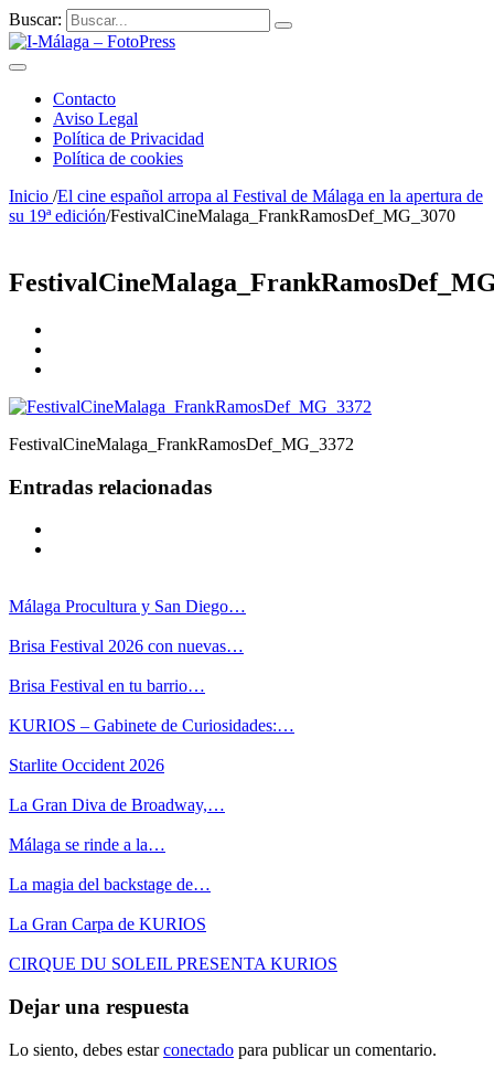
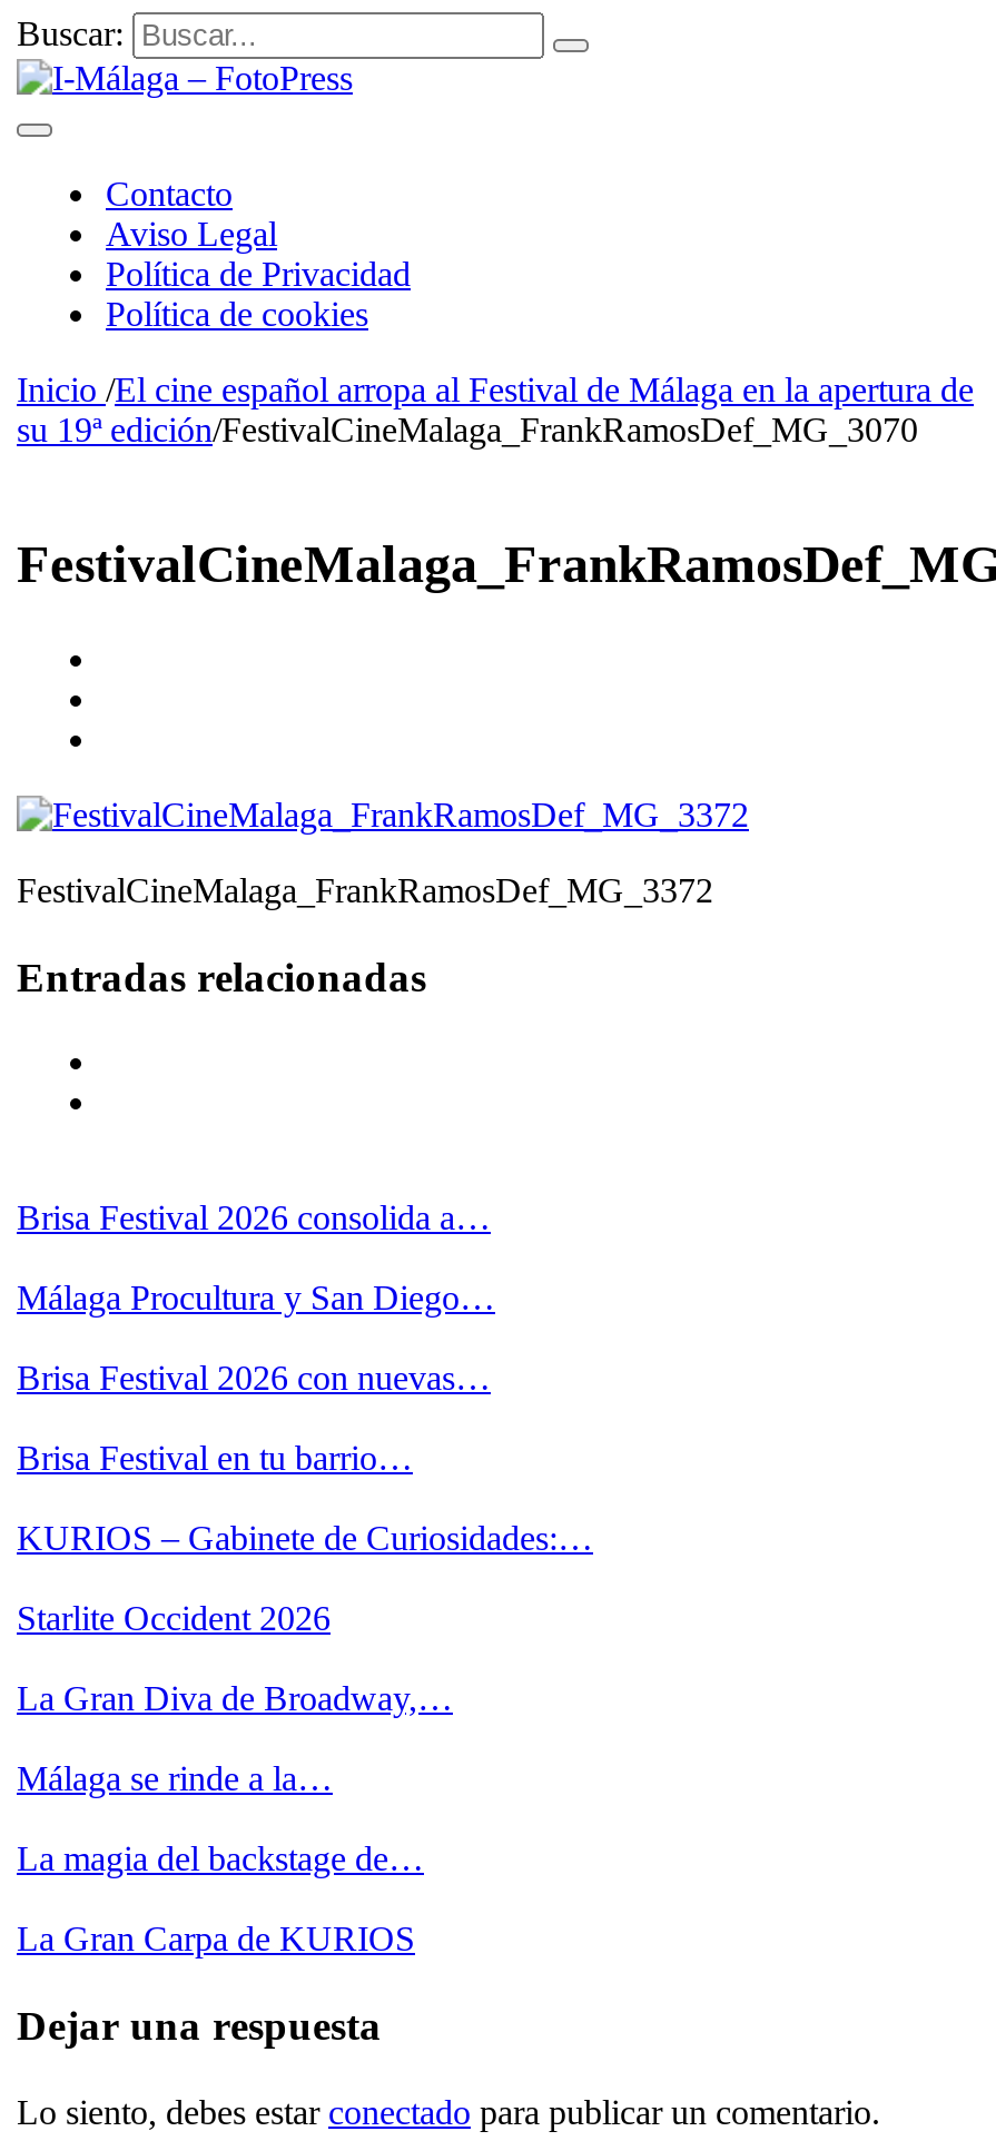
none -> [17,1199,491,1237] Brisa Festival 2026 consolida a…
moved [9,597,294,934] -> [17,1279,593,1958]: Málaga Procultura y San Diego… | Brisa Festival 2026 con nuevas… | Brisa Festival en tu barrio… | ... | La magia del backstage de… | La Gran Carpa de KURIOS
[9,954,337,973] CIRQUE DU SOLEIL PRESENTA KURIOS -> none

